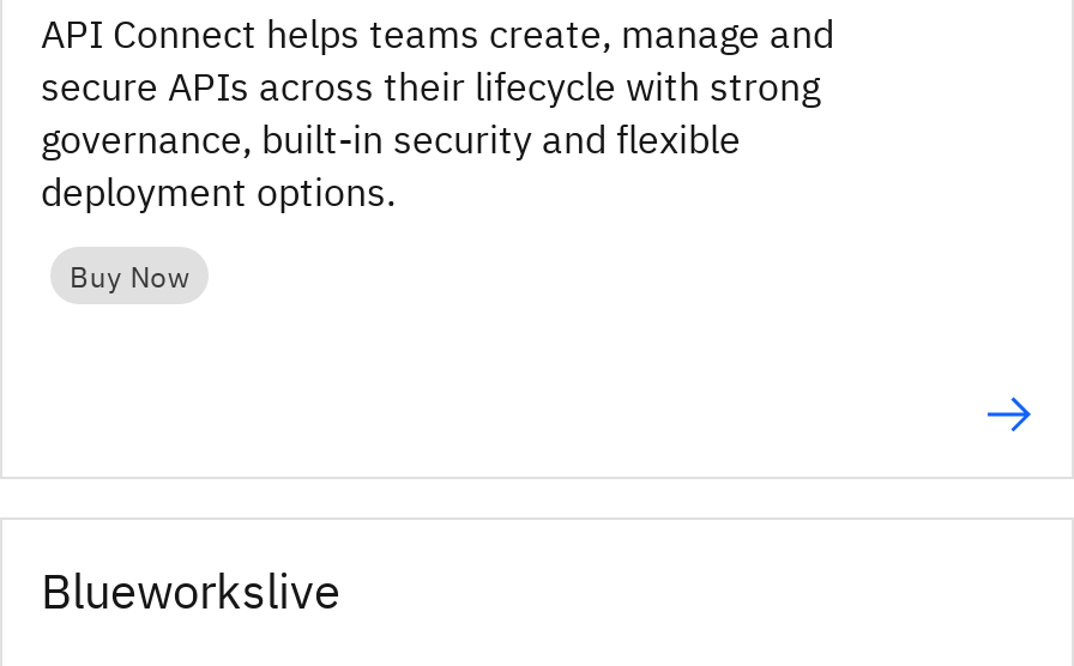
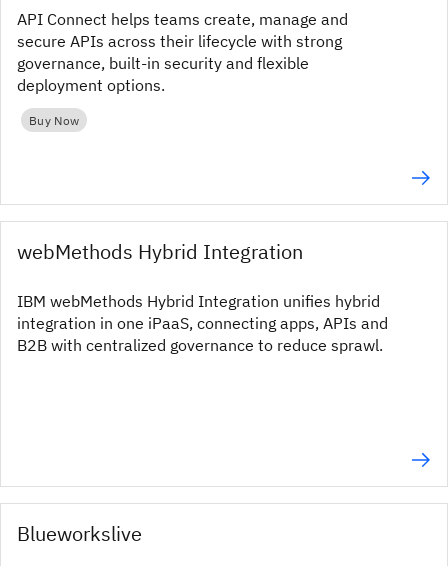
none -> [17,238,388,355] webMethods Hybrid Integration | IBM webMethods Hybrid Integration unifies hybrid | integration in one iPaaS, connecting apps, APIs and | B2B with centralized governance to reduce sprawl.

